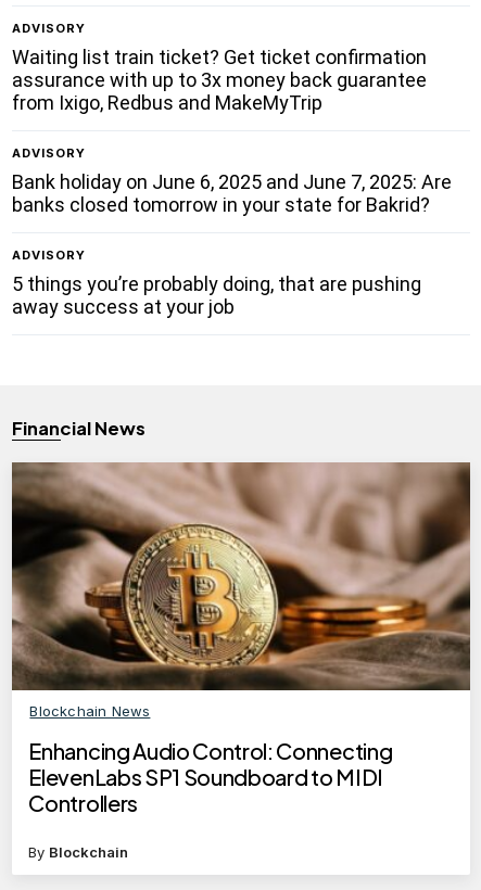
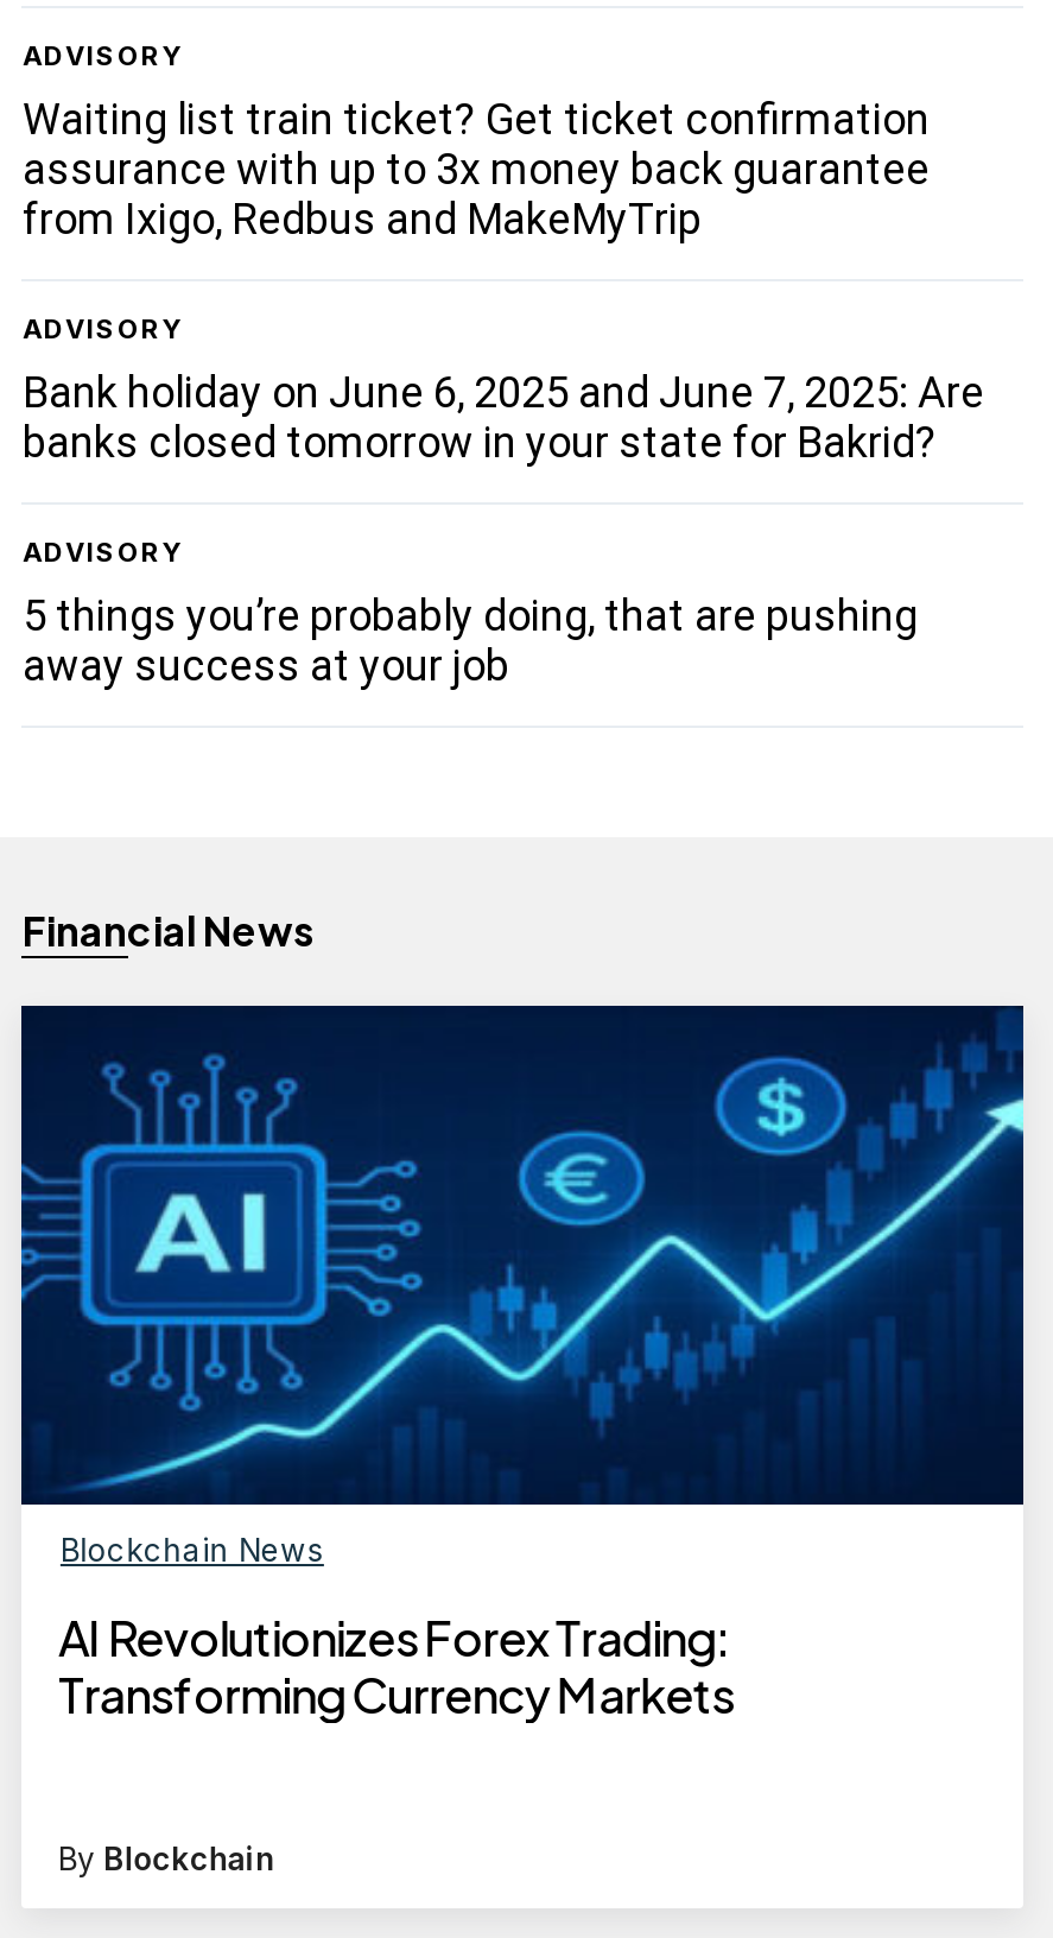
[11,461,471,691] [image] -> [19,1003,1026,1507] [image]
[29,737,392,816] Enhancing Audio Control: Connecting | ElevenLabs SP1 Soundboard to MIDI | Controllers -> [58,1607,734,1723] AI Revolutionizes Forex Trading: | Transforming Currency Markets

